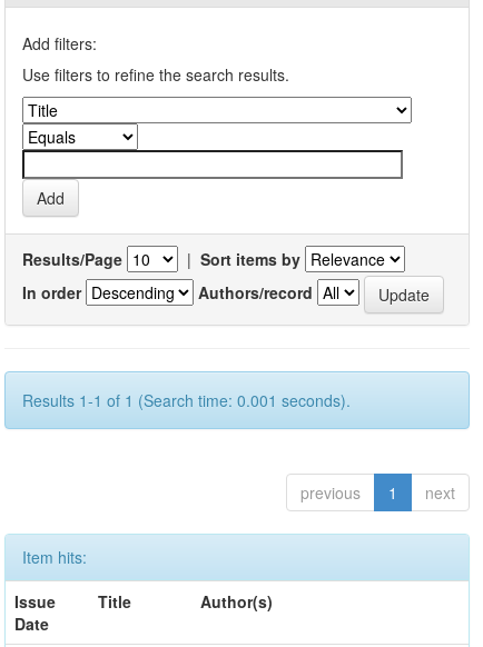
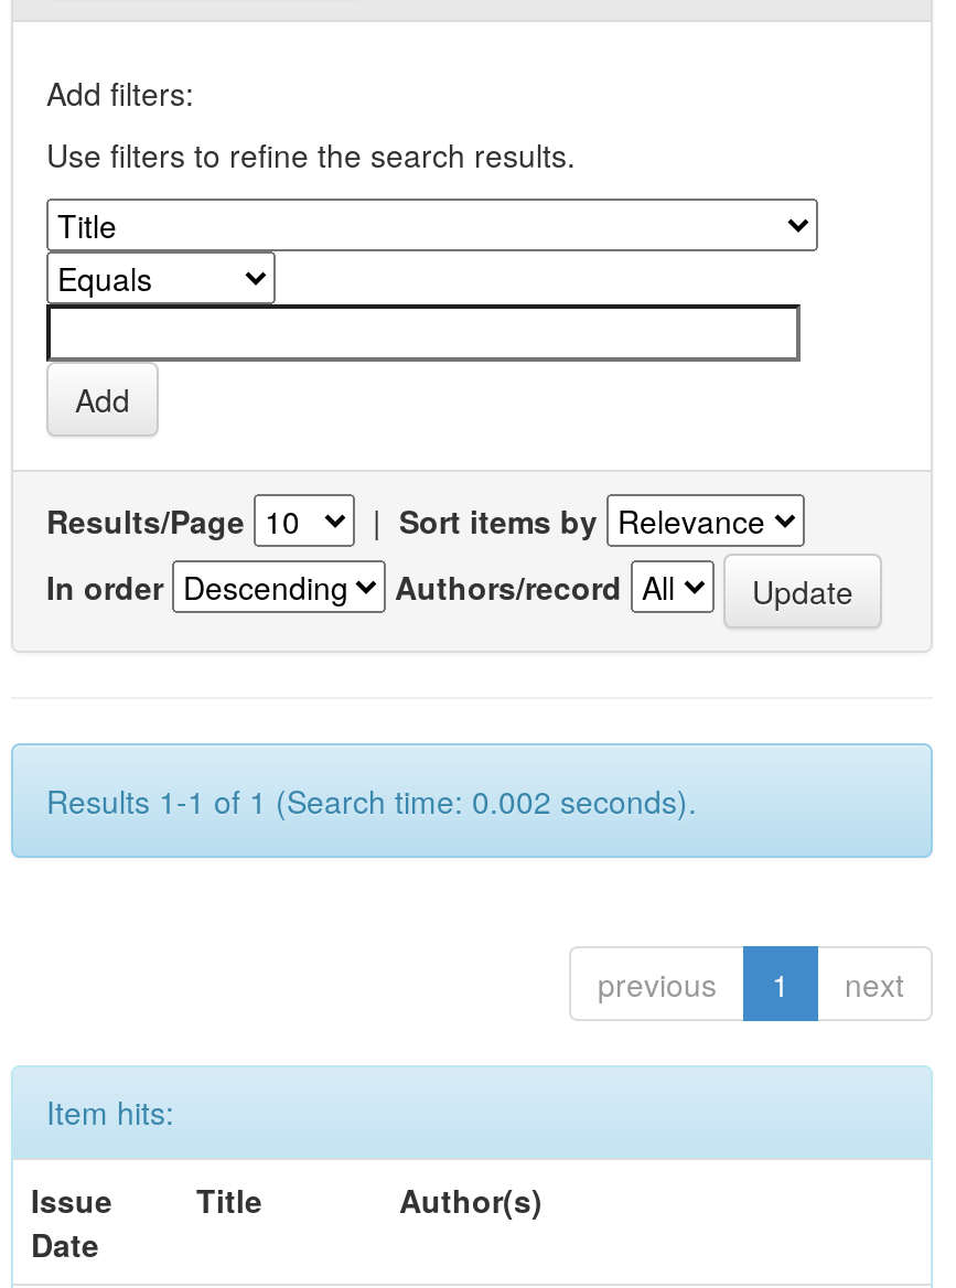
[22,389,351,411] Results 1-1 of 1 (Search time: 0.001 seconds). -> [46,779,697,823] Results 1-1 of 1 (Search time: 0.002 seconds).

